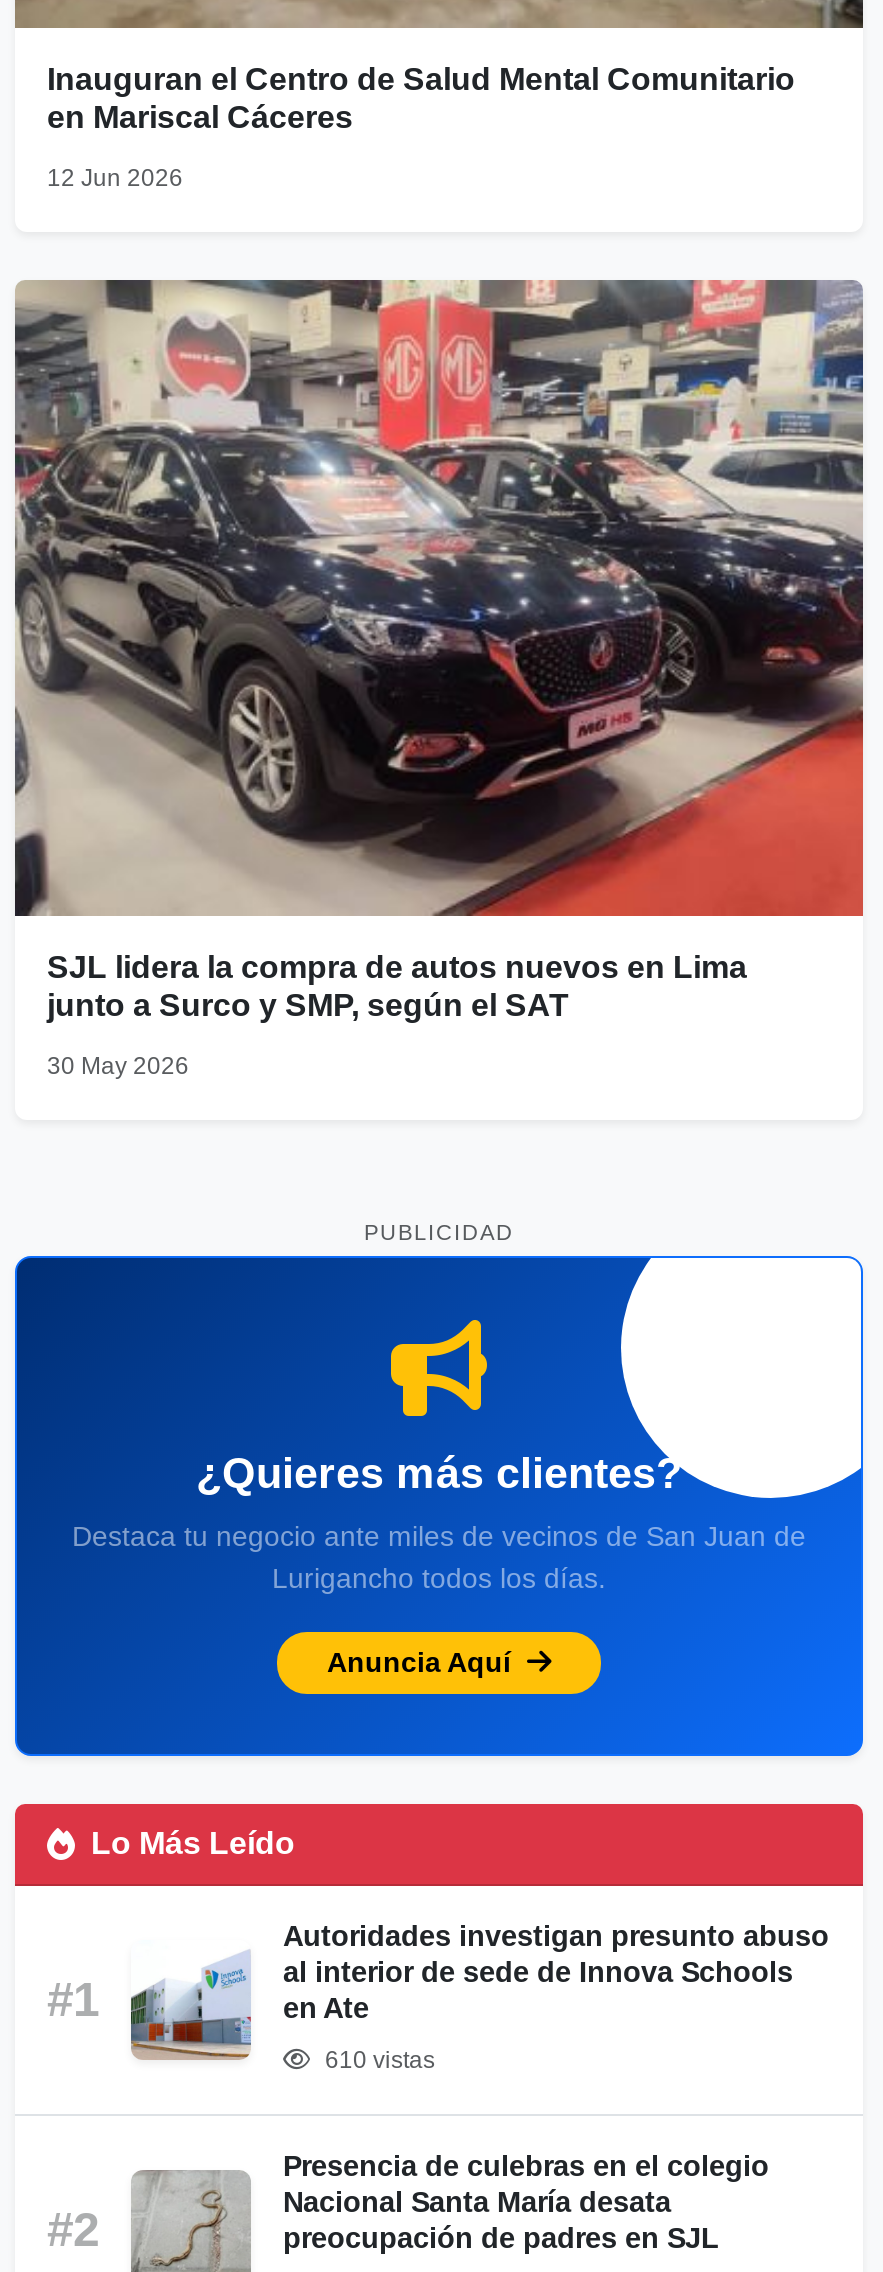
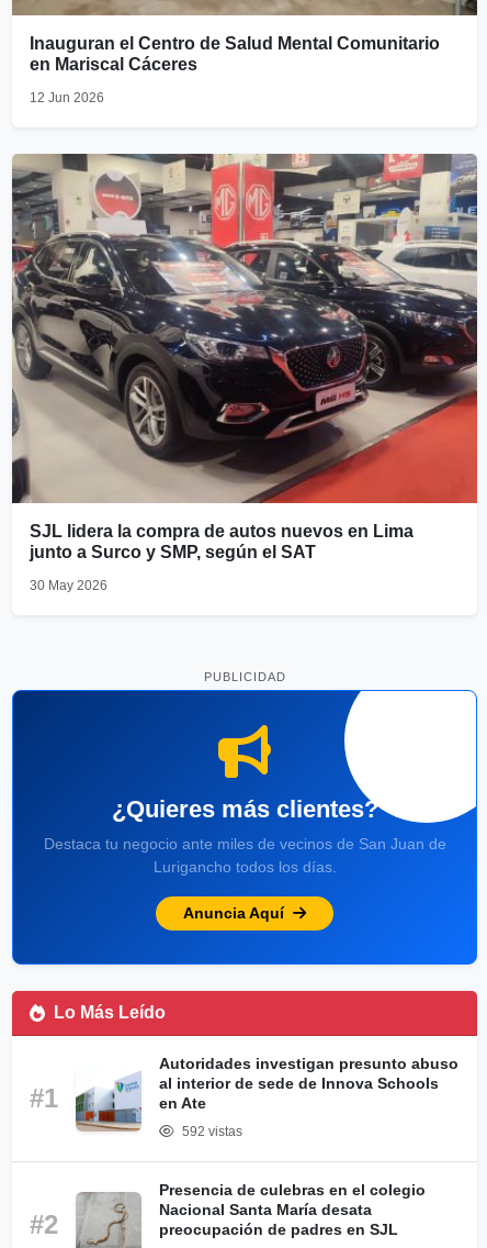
[319,2046,435,2074] 610 vistas -> [179,1124,242,1139] 592 vistas

